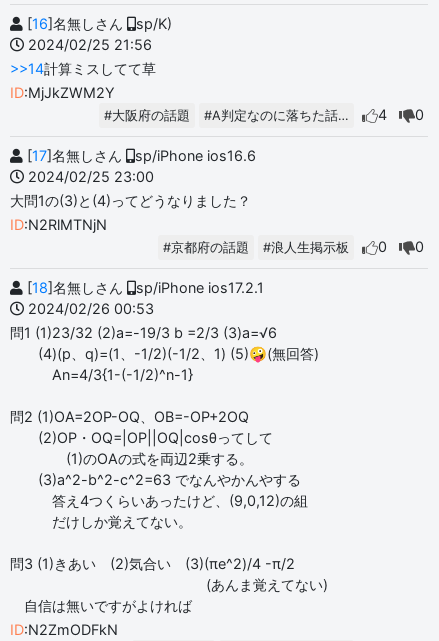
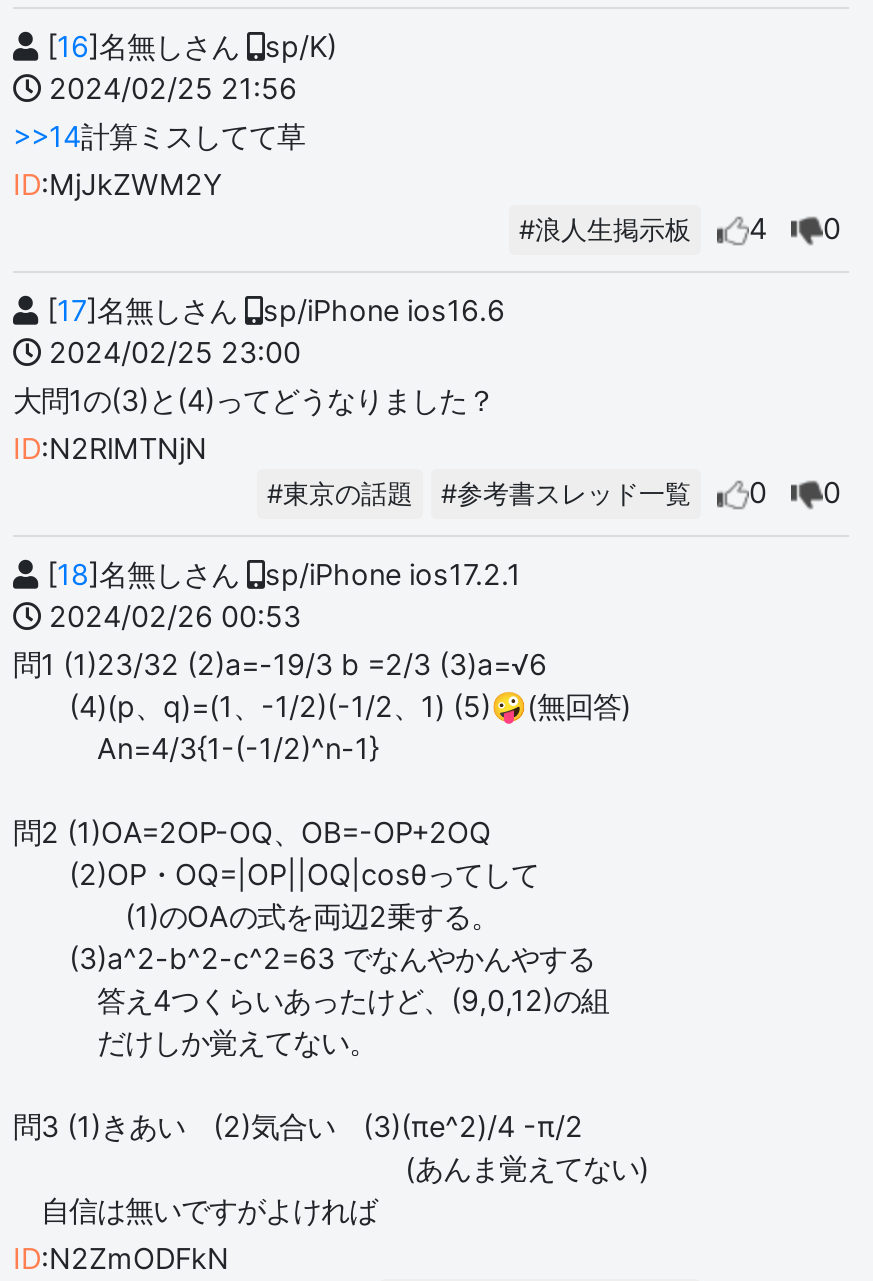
[104,108,349,123] #大阪府の話題 | #A判定なのに落ちた話… -> none
[163,240,249,255] #京都府の話題 -> [267,478,691,508] #東京の話題 | #参考書スレッド一覧
moved [263,240,349,255] -> [519,214,691,244]: #浪人生掲示板

